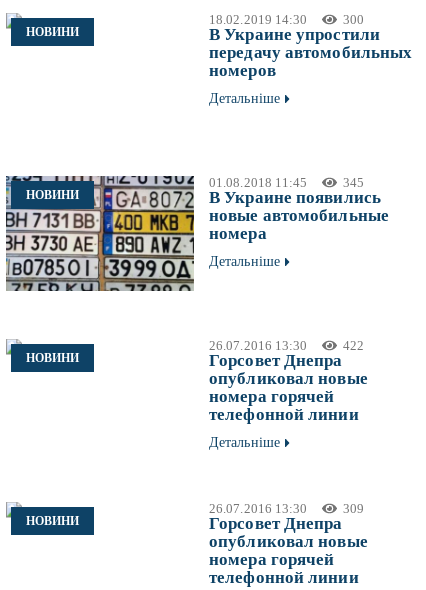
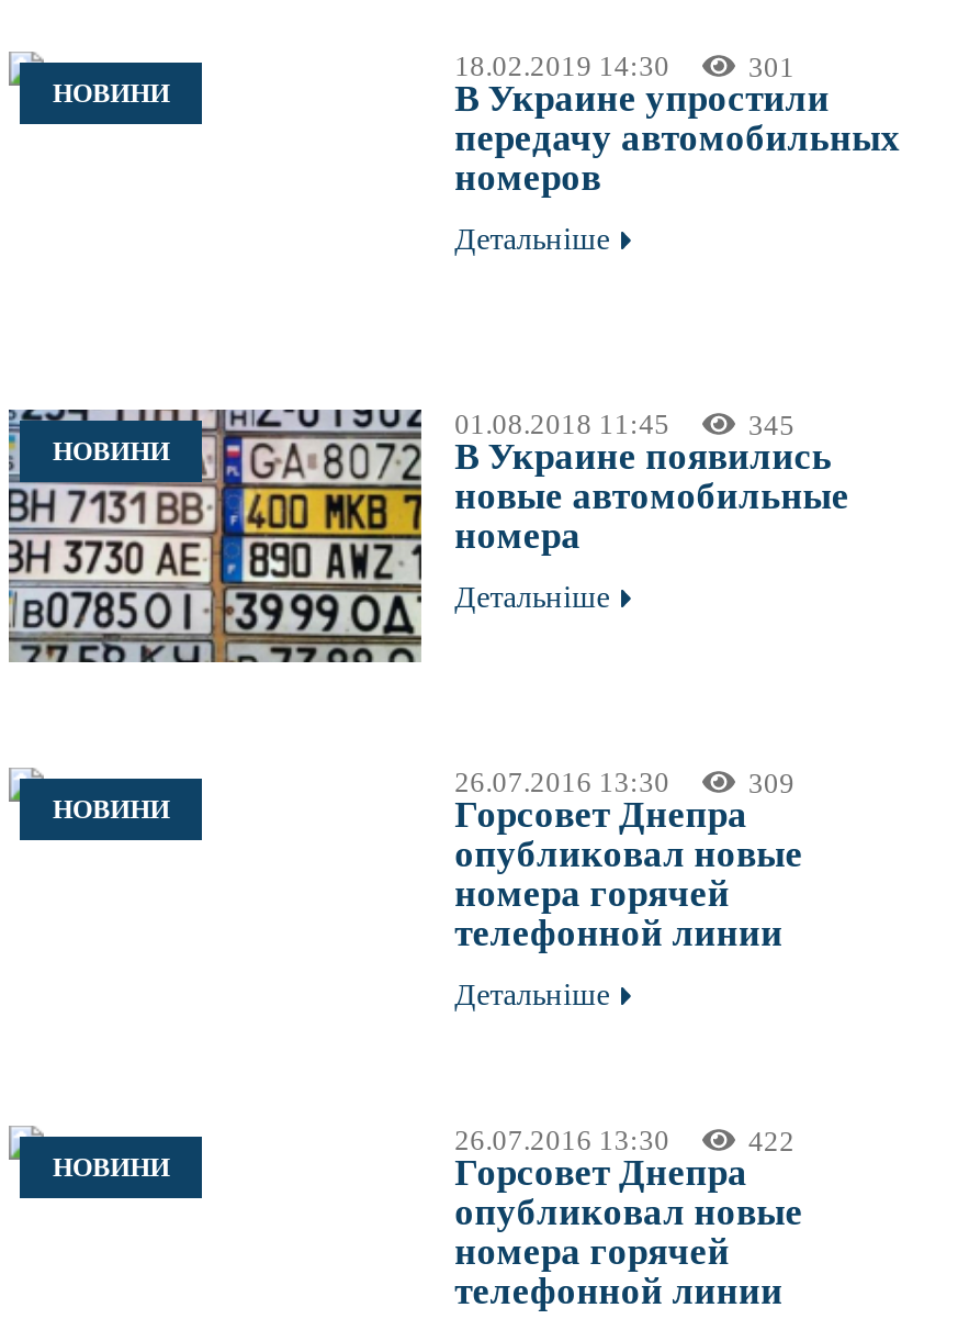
[343,12,364,27] 300 -> [748,50,795,83] 301
[343,338,364,353] 422 -> [748,766,795,799] 309
[343,501,364,516] 309 -> [748,1124,795,1157] 422

